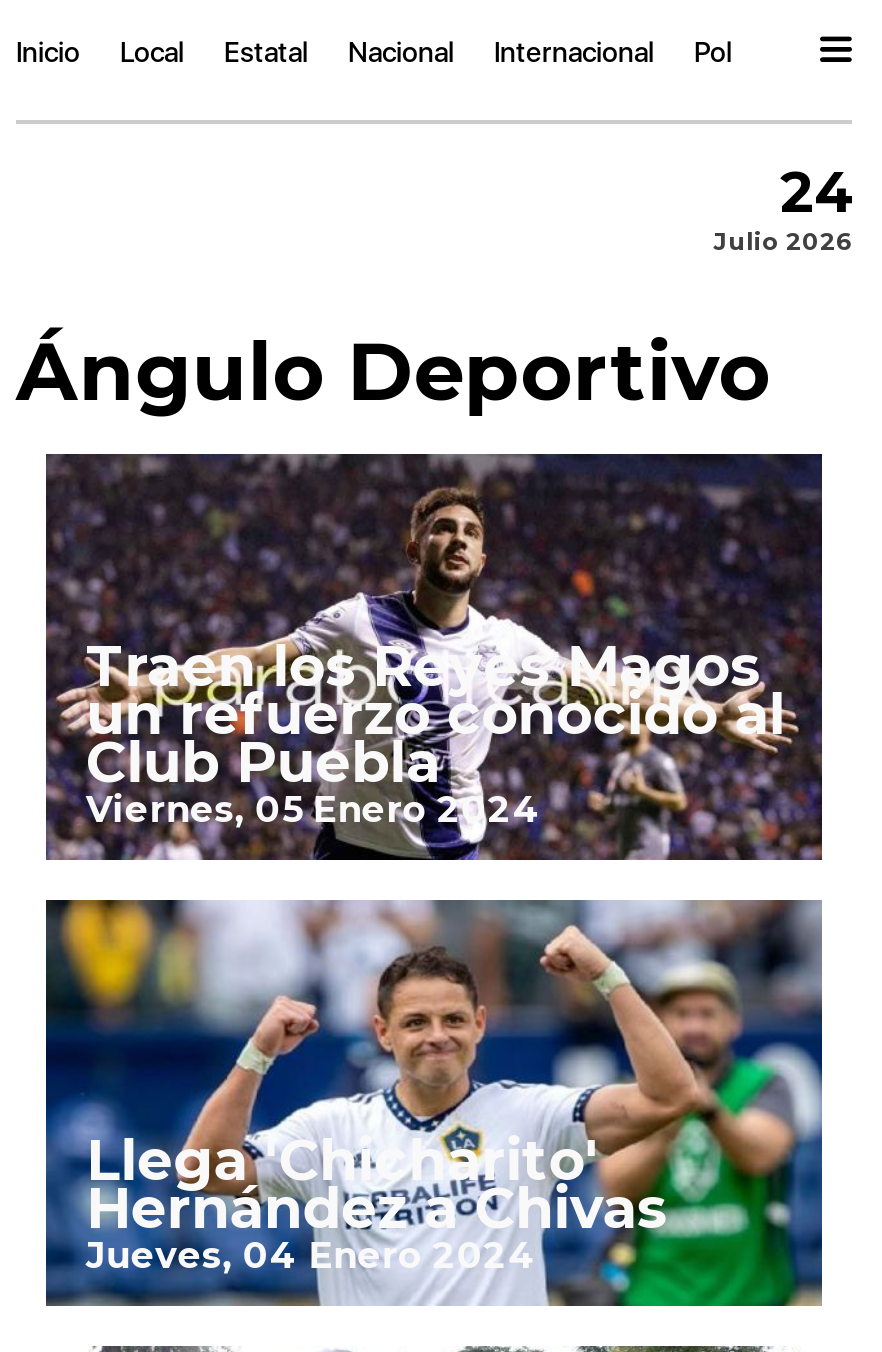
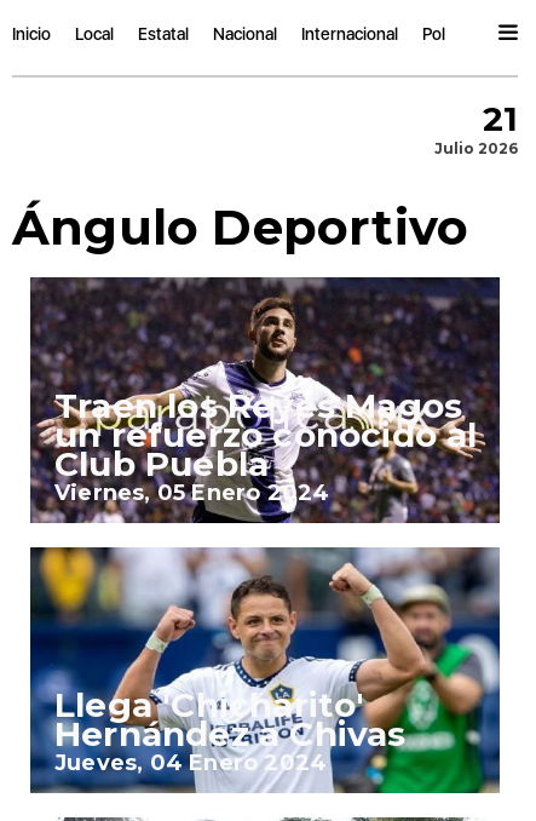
[780,157,852,225] 24 -> [483,98,518,139] 21

